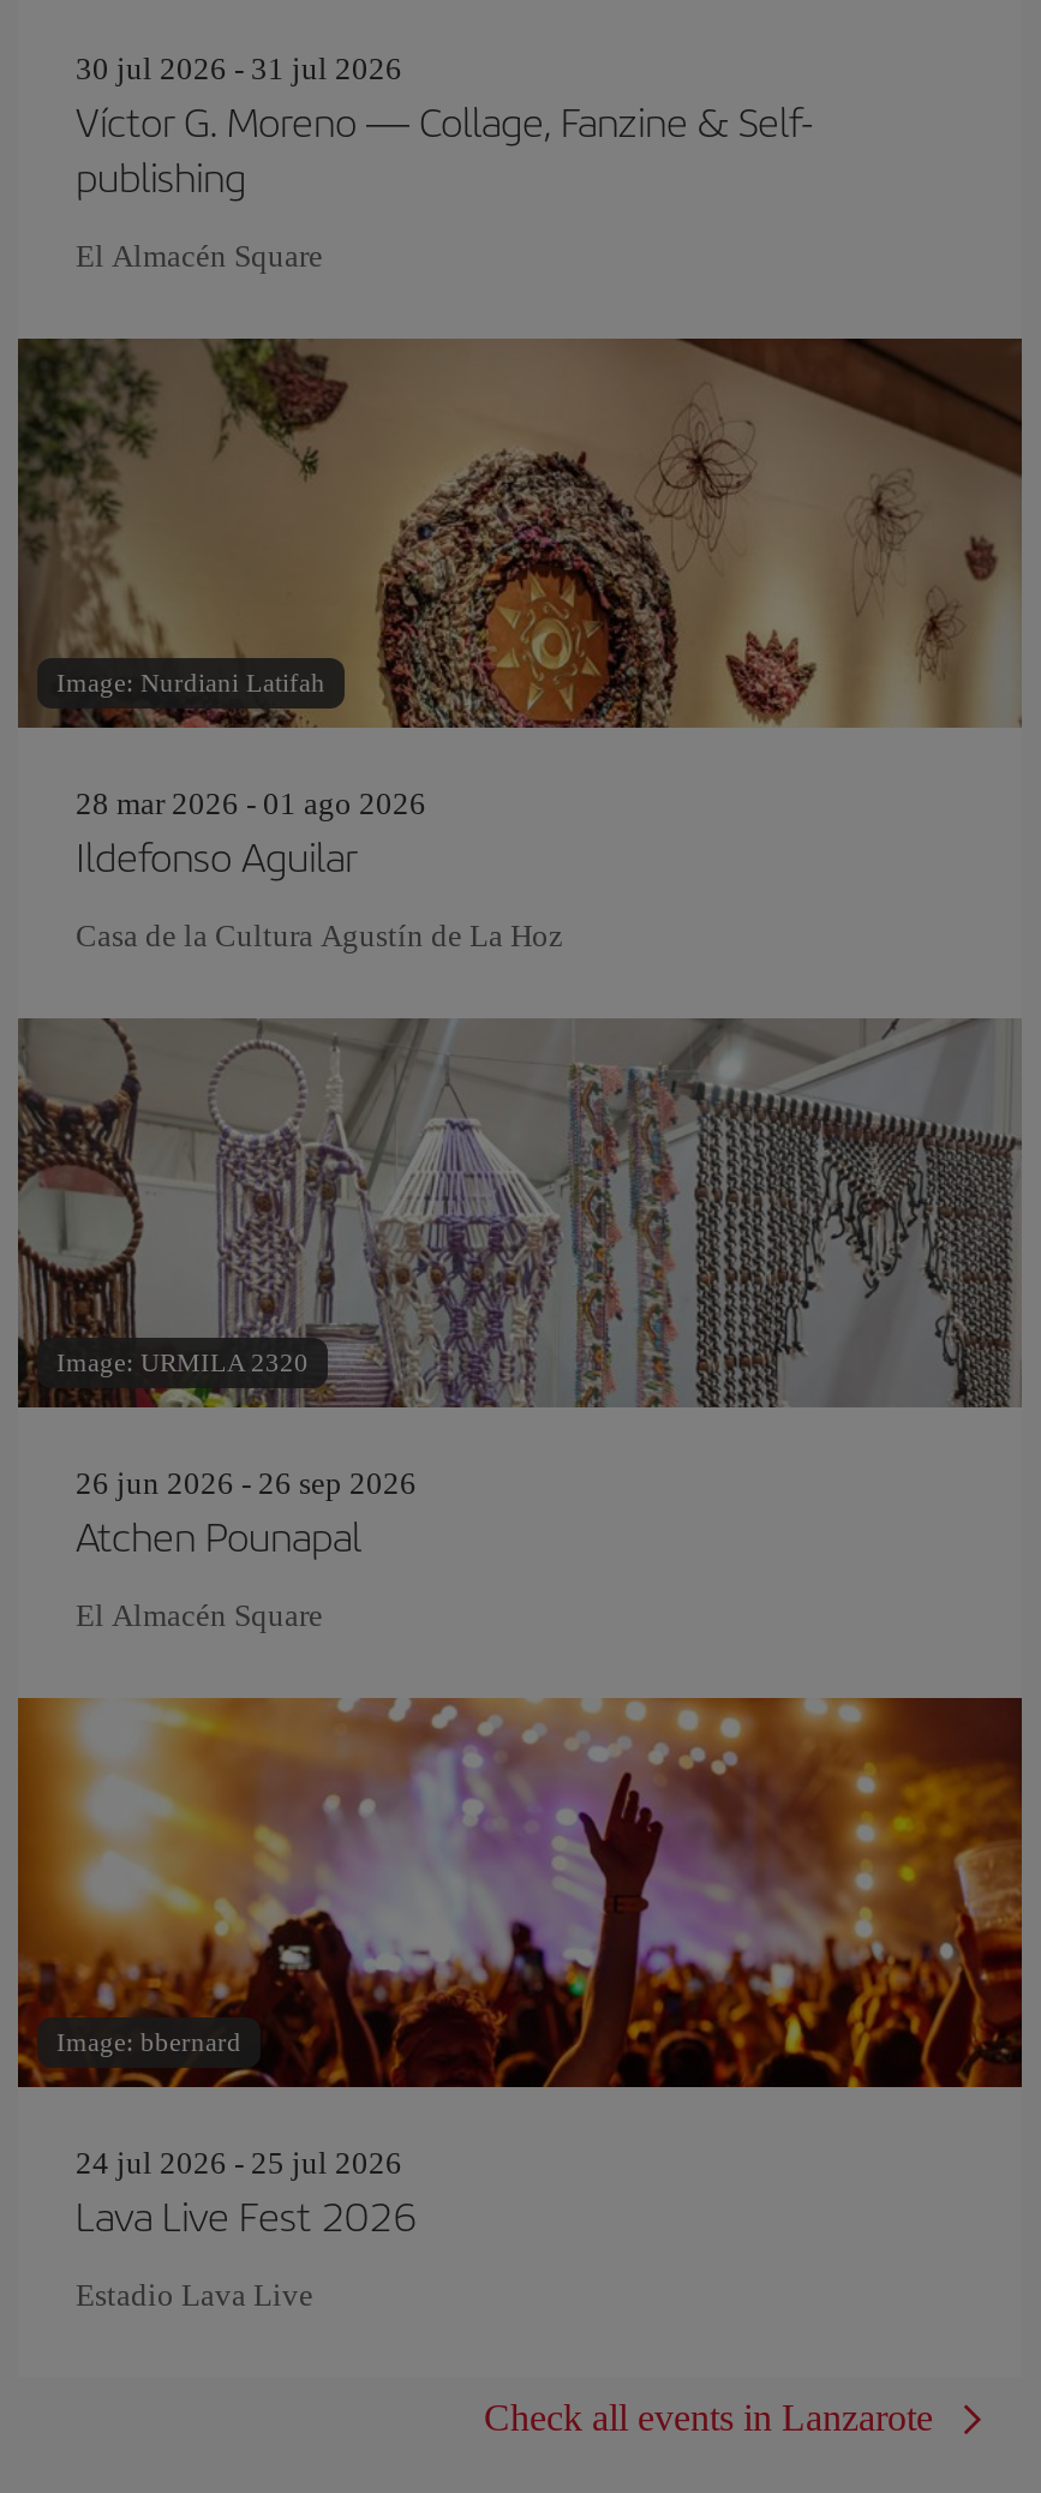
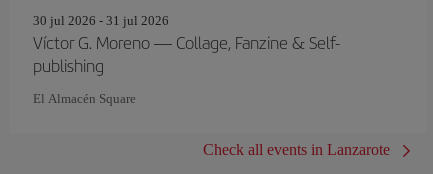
[16,336,1024,953] [image] | Image: Nurdiani Latifah | 28 mar 2026 - 01 ago 2026 | Ildefonso Aguilar | Casa de la Cultura Agustín de La Hoz -> none
[16,1016,1024,1633] [image] | Image: URMILA 2320 | 26 jun 2026 - 26 sep 2026 | Atchen Pounapal | El Almacén Square -> none
[16,1696,1024,2313] [image] | Image: bbernard | 24 jul 2026 - 25 jul 2026 | Lava Live Fest 2026 | Estadio Lava Live -> none

